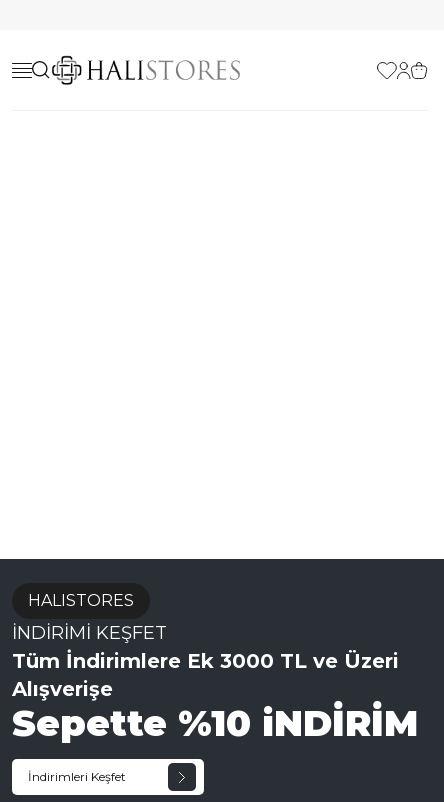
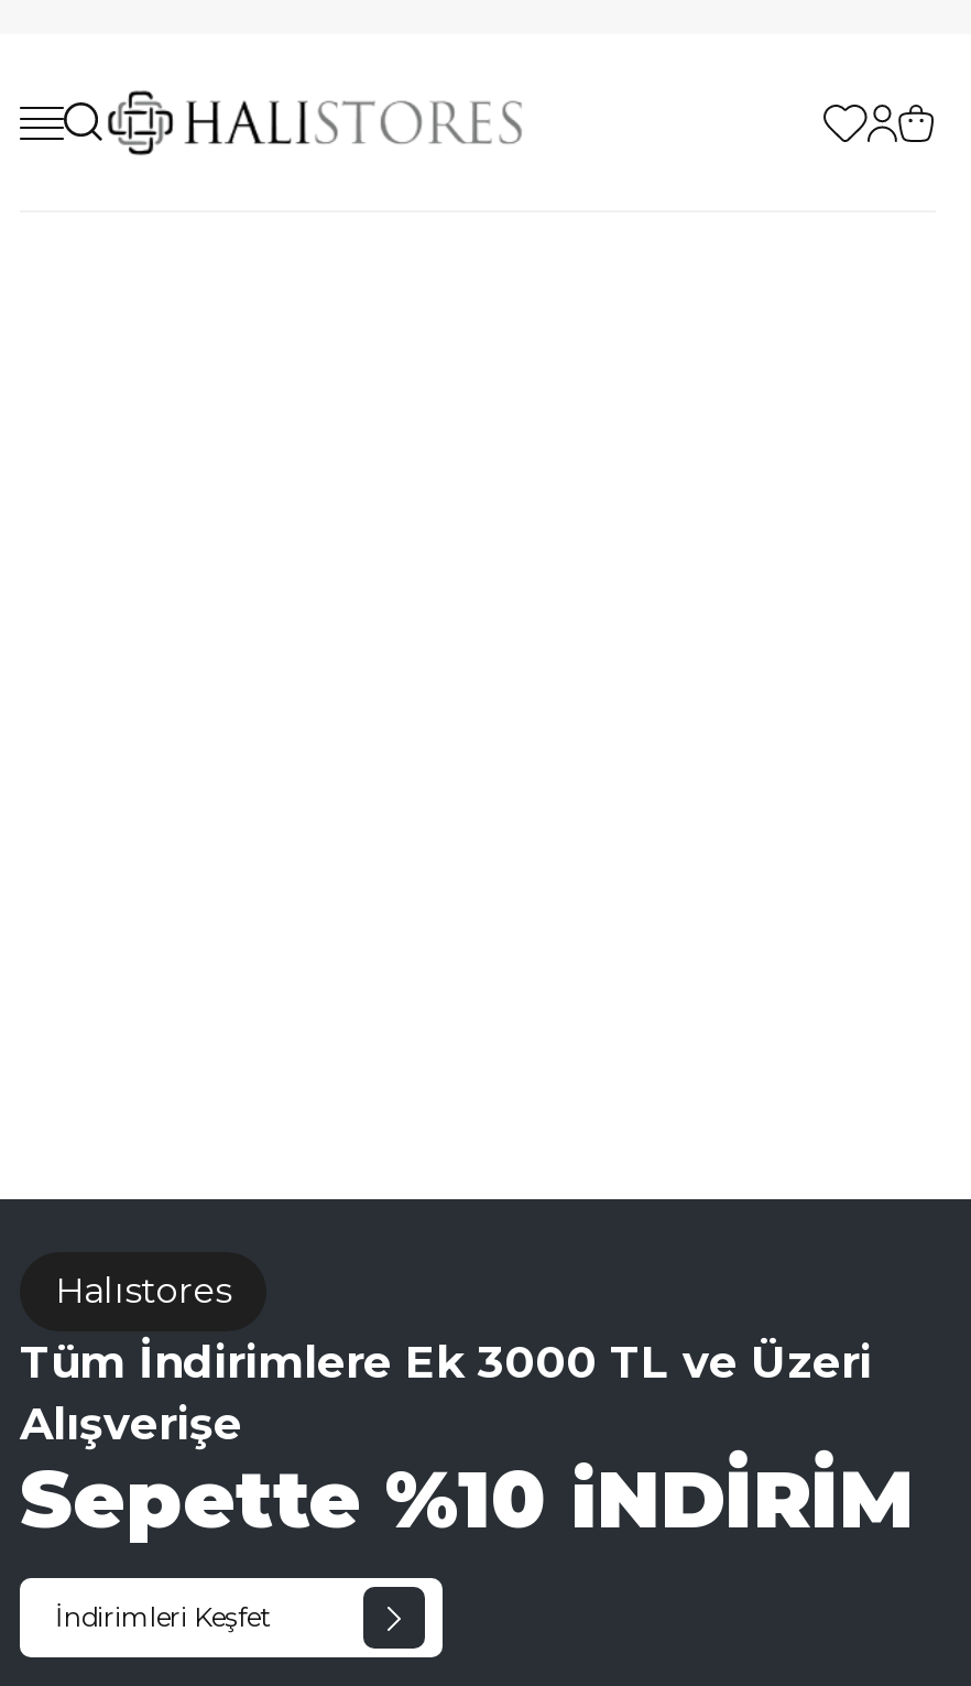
[12,591,167,644] HALISTORES | İNDİRİMİ KEŞFET -> [55,1270,231,1312] Halıstores

